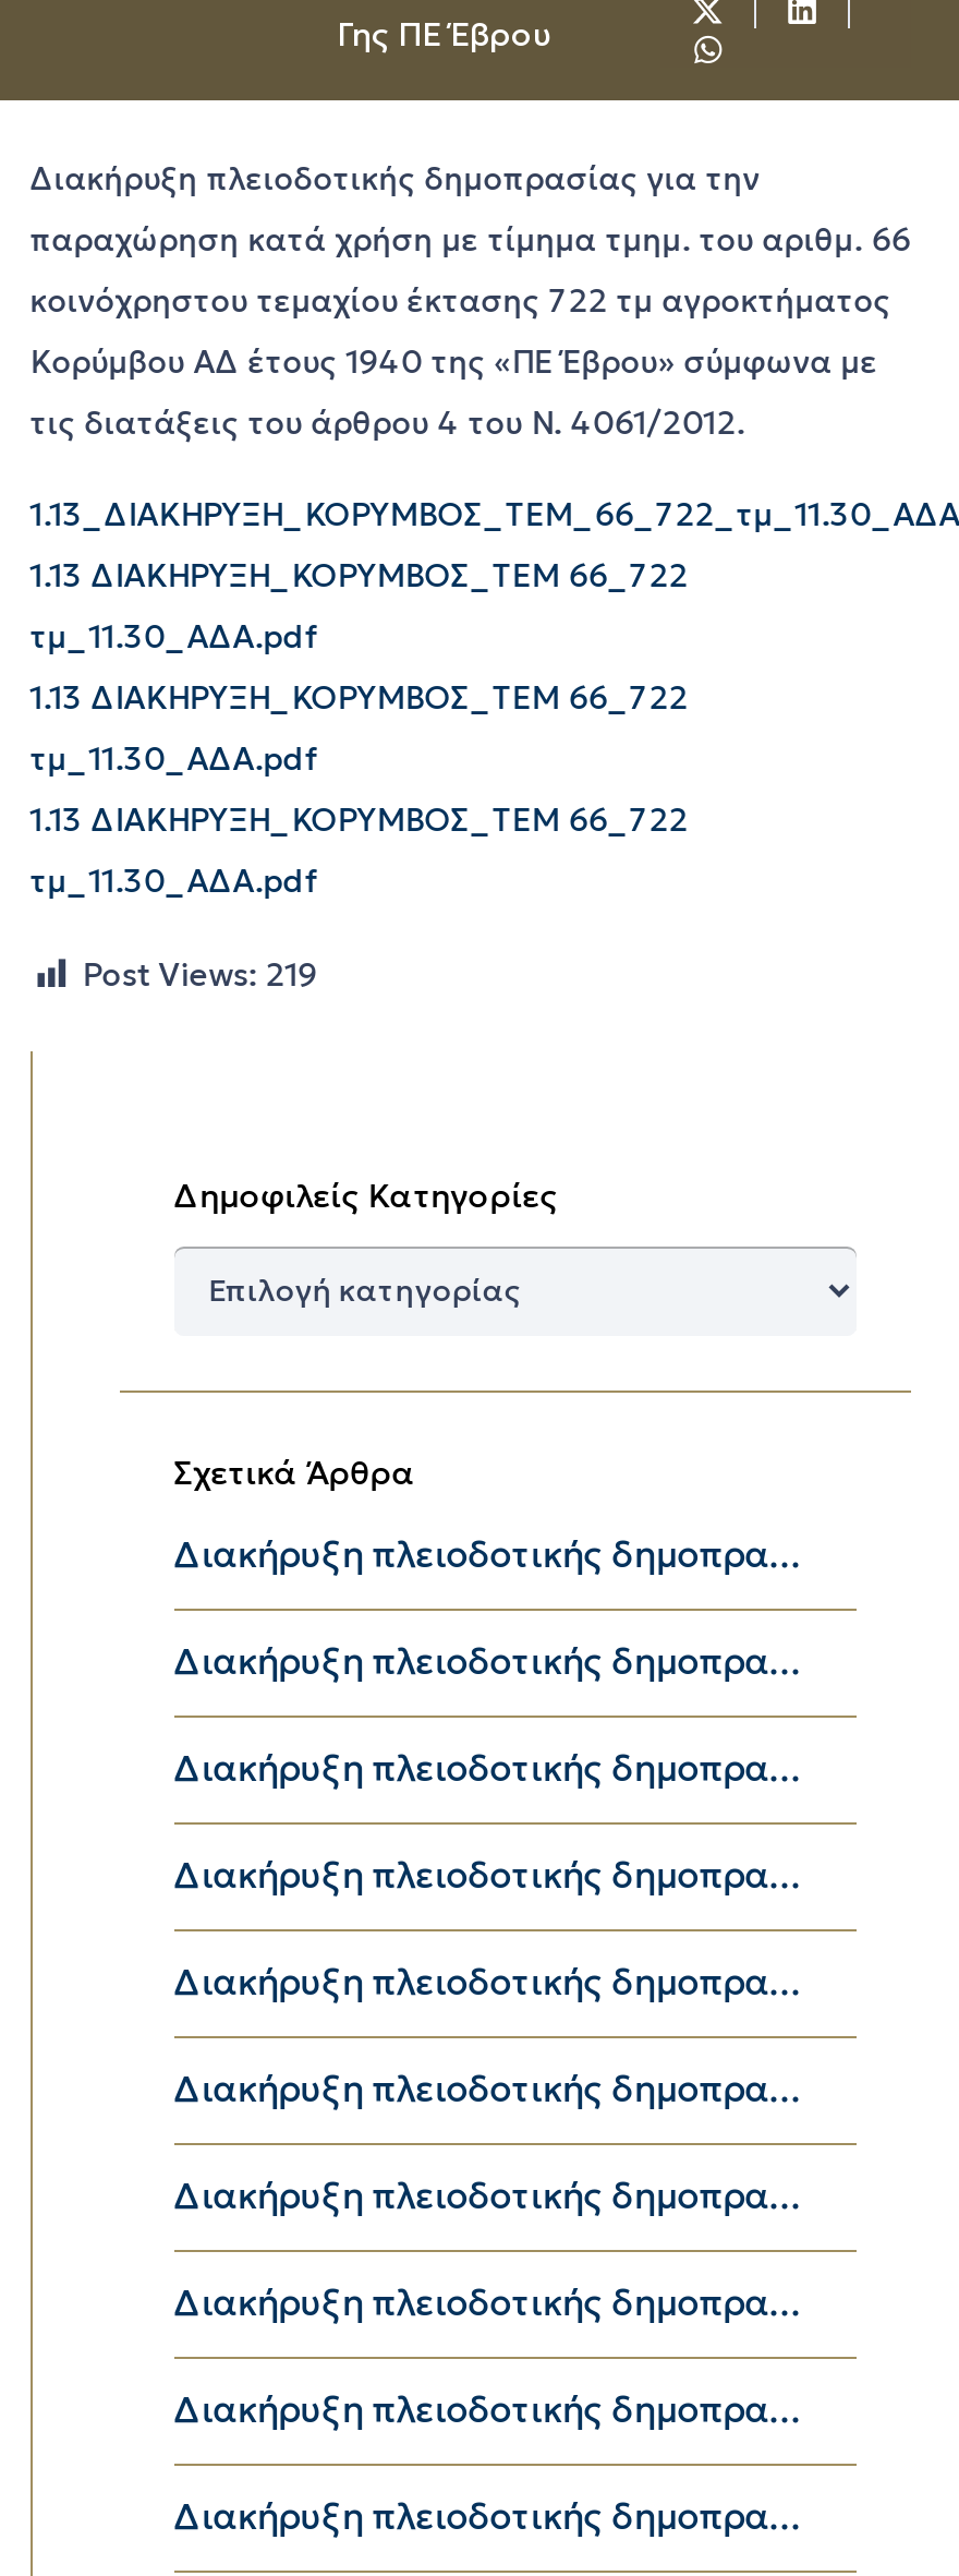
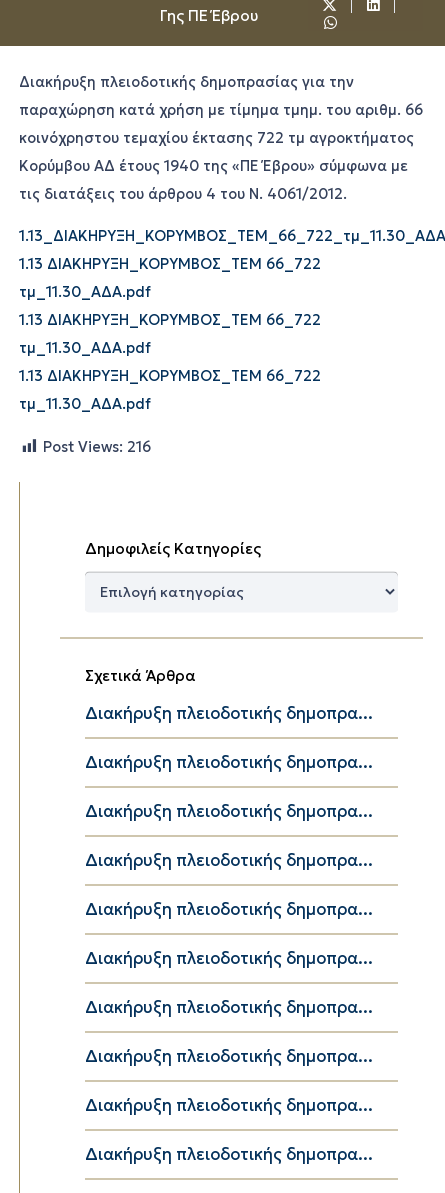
[82,954,318,994] Post Views: 219 -> [43,437,151,455] Post Views: 216

